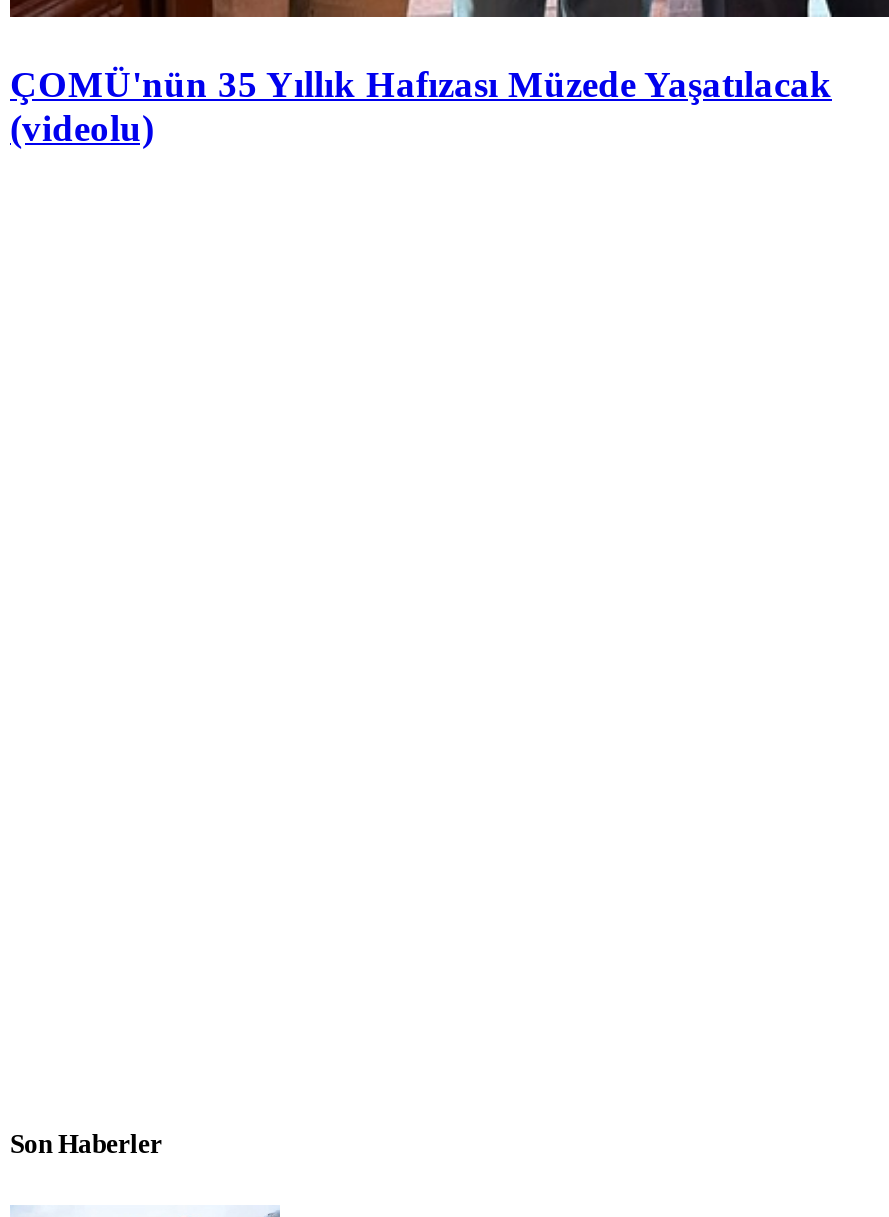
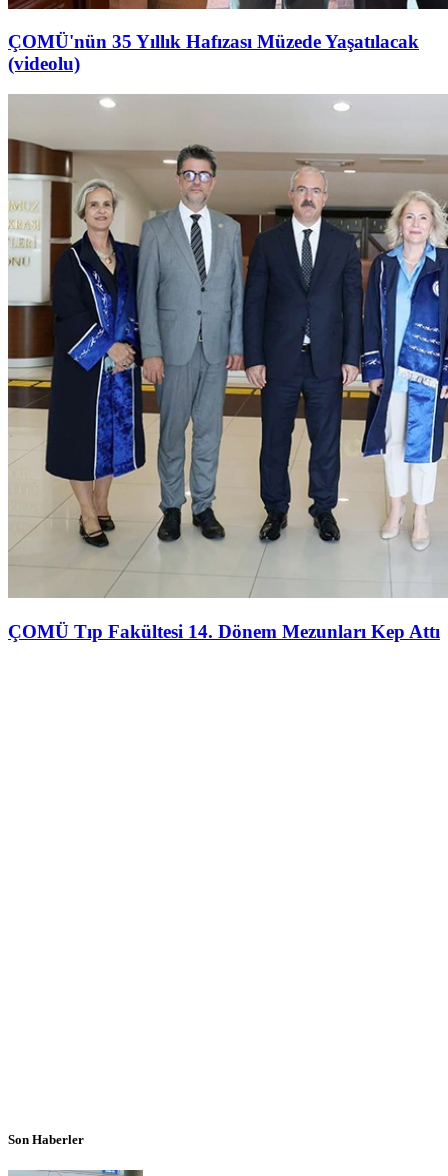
none -> [7,94,445,642] [image] | ÇOMÜ Tıp Fakültesi 14. Dönem Mezunları Kep Attı

